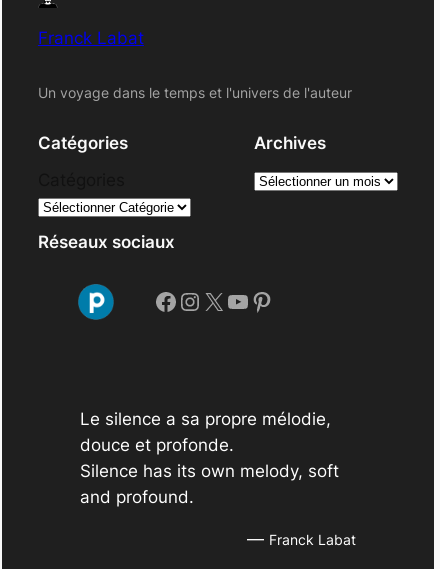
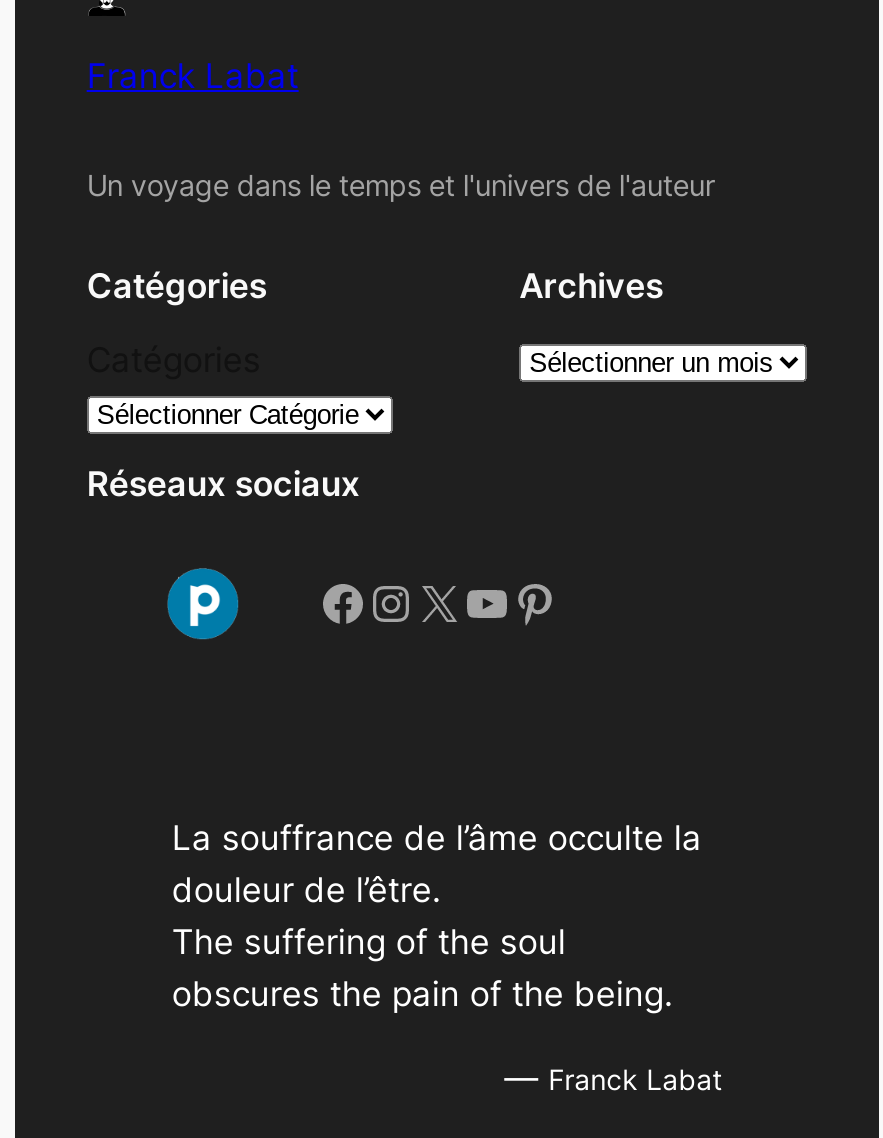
[80,409,339,507] Le silence a sa propre mélodie, | douce et profonde. | Silence has its own melody, soft | and profound. -> [172,817,702,1013] La souffrance de l’âme occulte la | douleur de l’être. | The suffering of the soul | obscures the pain of the being.

